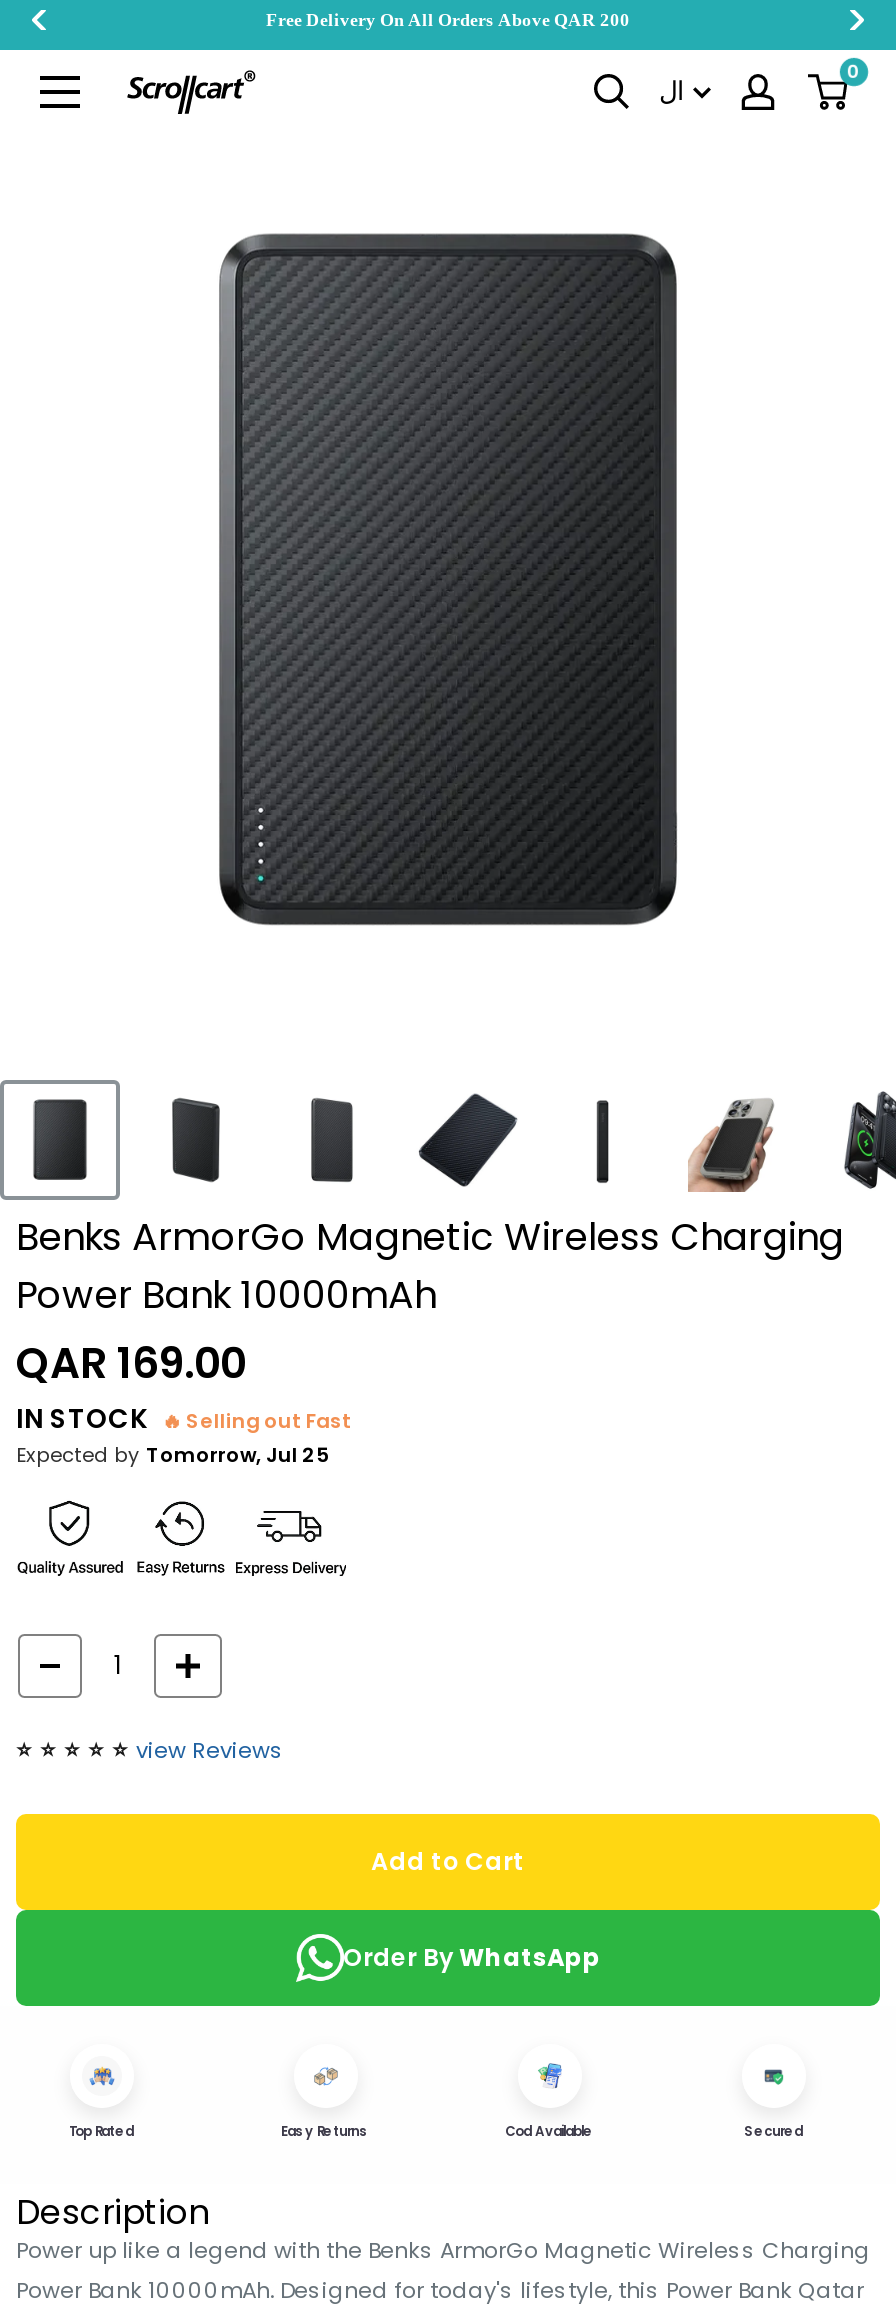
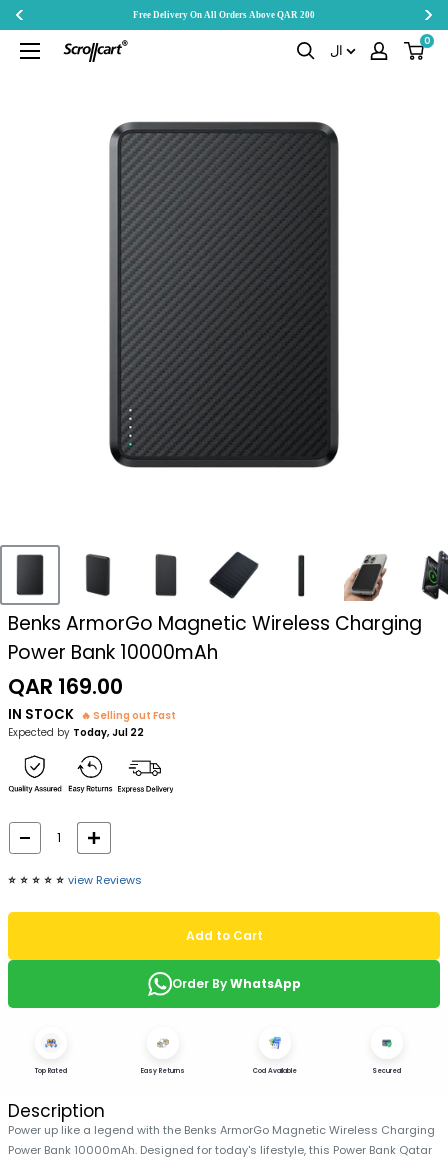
[16,1442,330,1468] Expected by Tomorrow, Jul 25 -> [8,726,144,739] Expected by Today, Jul 22

